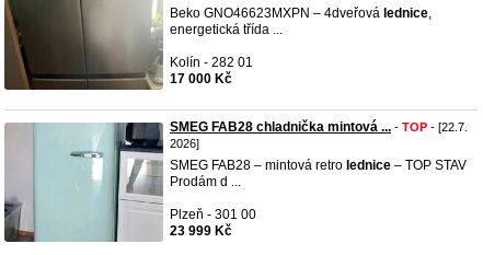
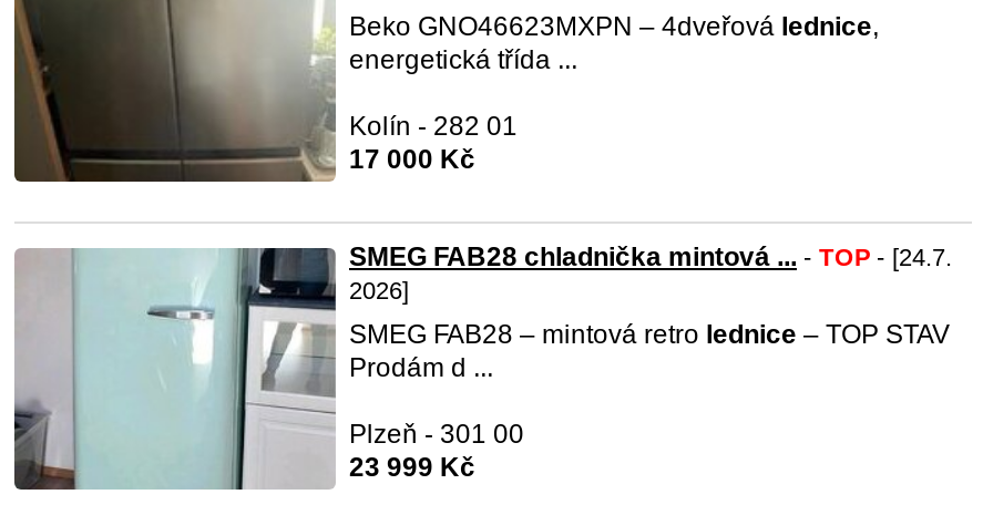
[170,119,468,135] SMEG FAB28 chladnička mintová ... - TOP - [22.7. -> [349,241,952,272] SMEG FAB28 chladnička mintová ... - TOP - [24.7.

